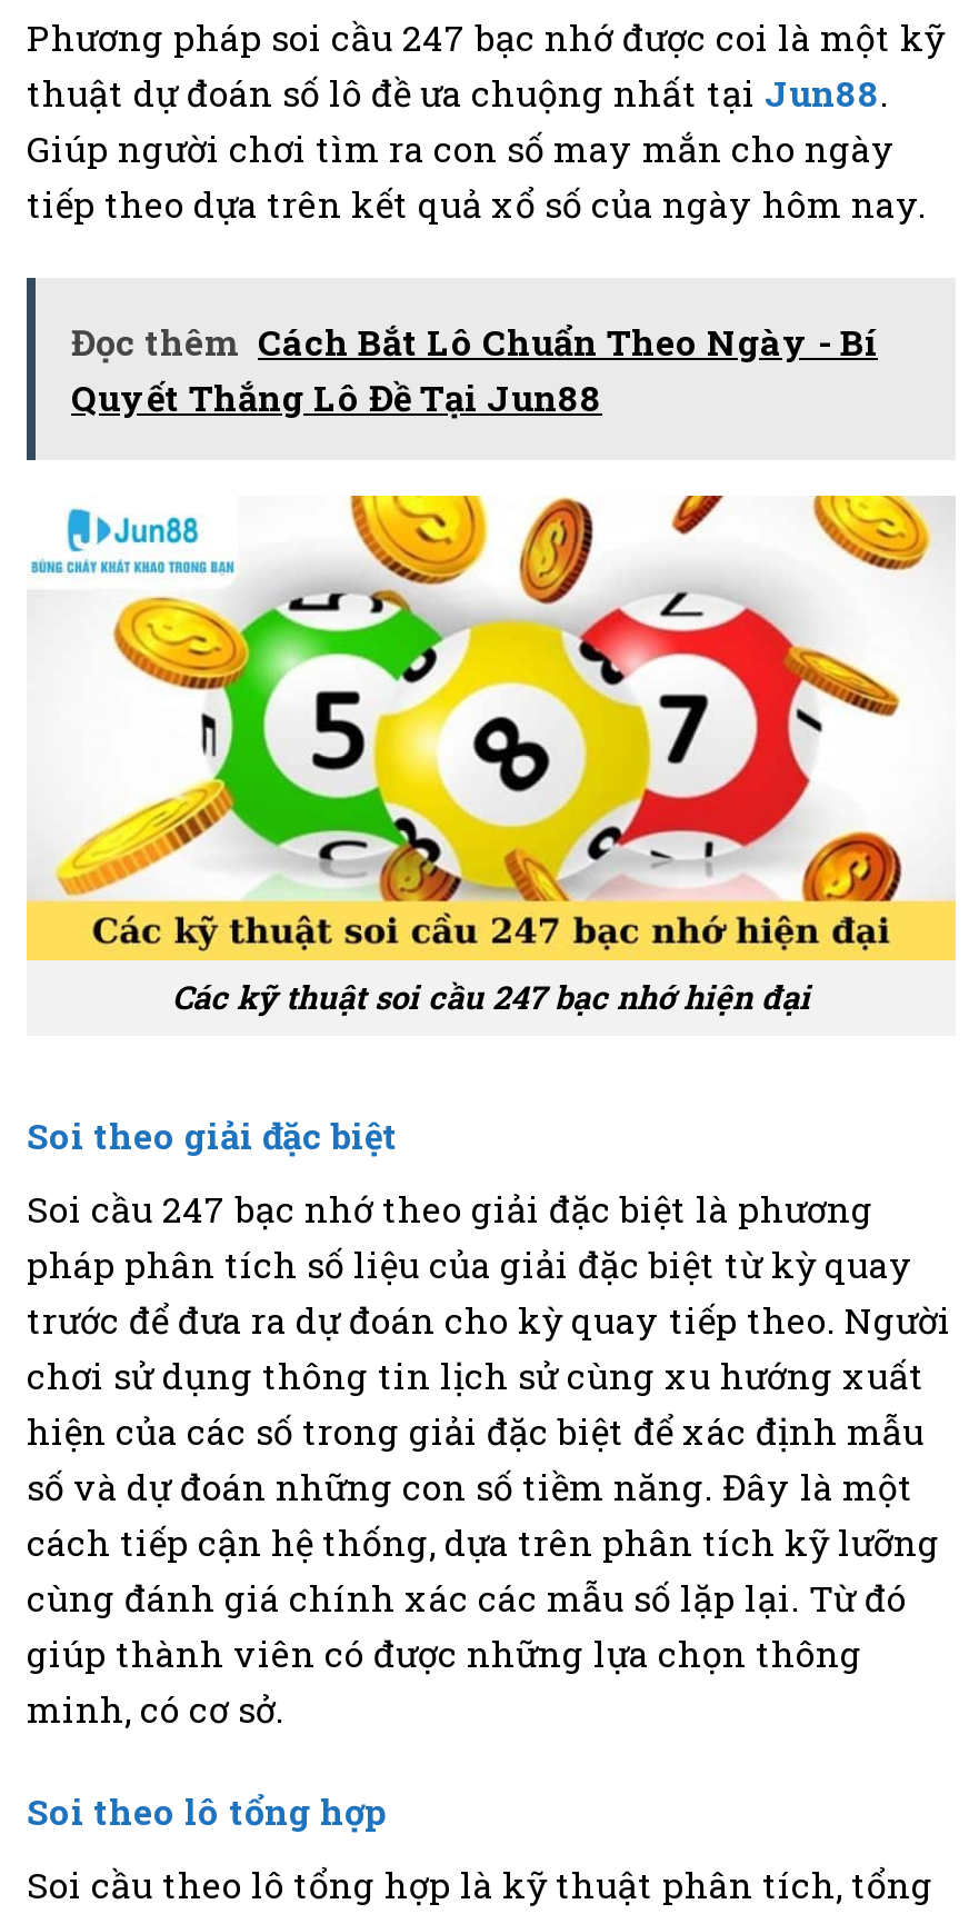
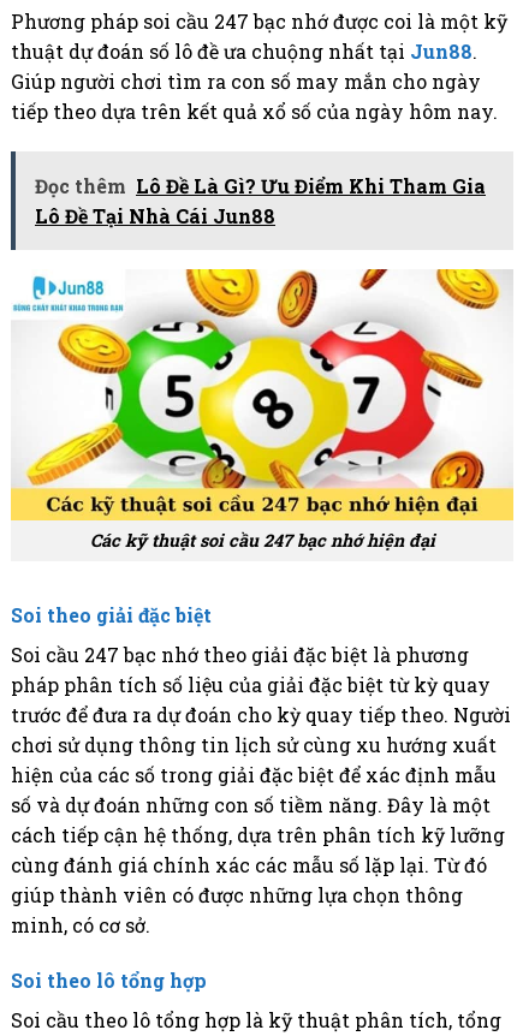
[71,317,878,419] Đọc thêm Cách Bắt Lô Chuẩn Theo Ngày - Bí | Quyết Thắng Lô Đề Tại Jun88 -> [35,172,486,228] Đọc thêm Lô Đề Là Gì? Ưu Điểm Khi Tham Gia | Lô Đề Tại Nhà Cái Jun88

